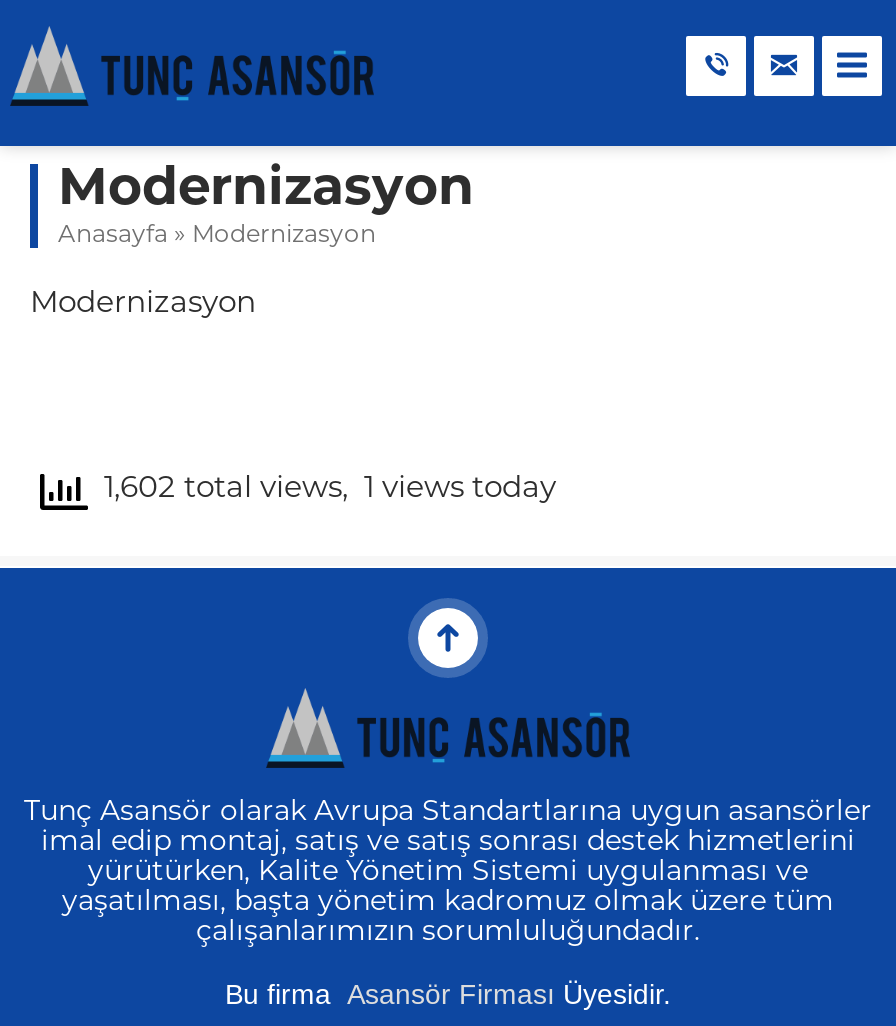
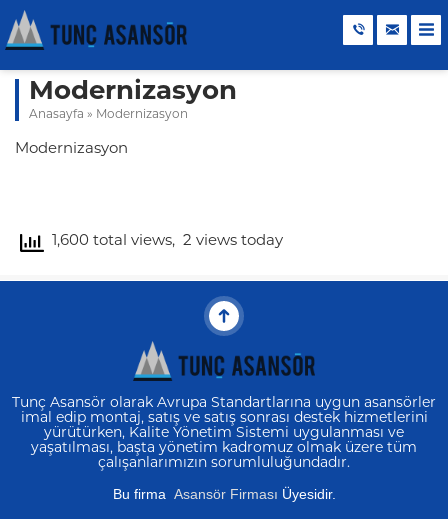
[88,475,556,505] 1,602 total views, 1 views today -> [44,234,283,249] 1,600 total views, 2 views today

